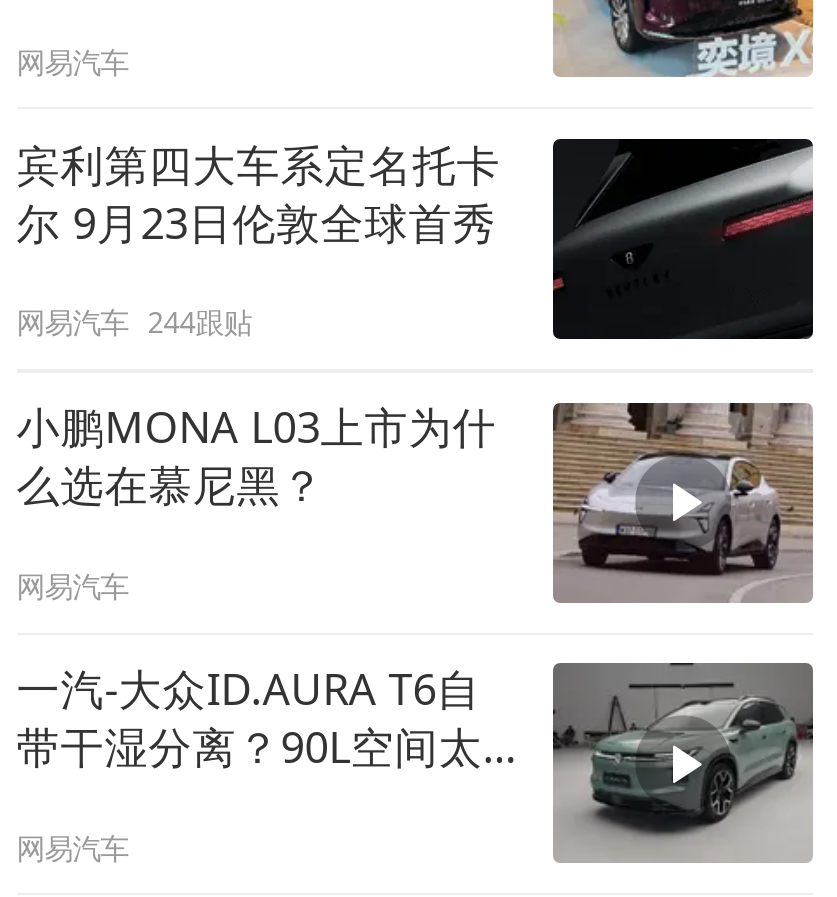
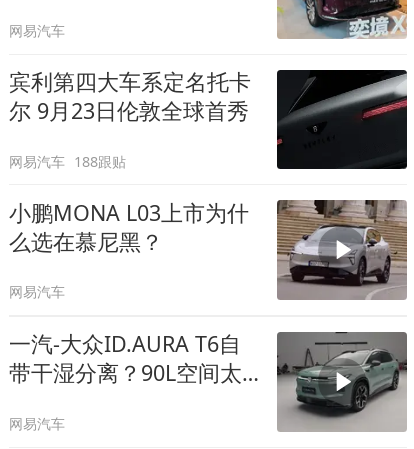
[16,303,252,341] 网易汽车 244跟贴 -> [9,152,126,171] 网易汽车 188跟贴

